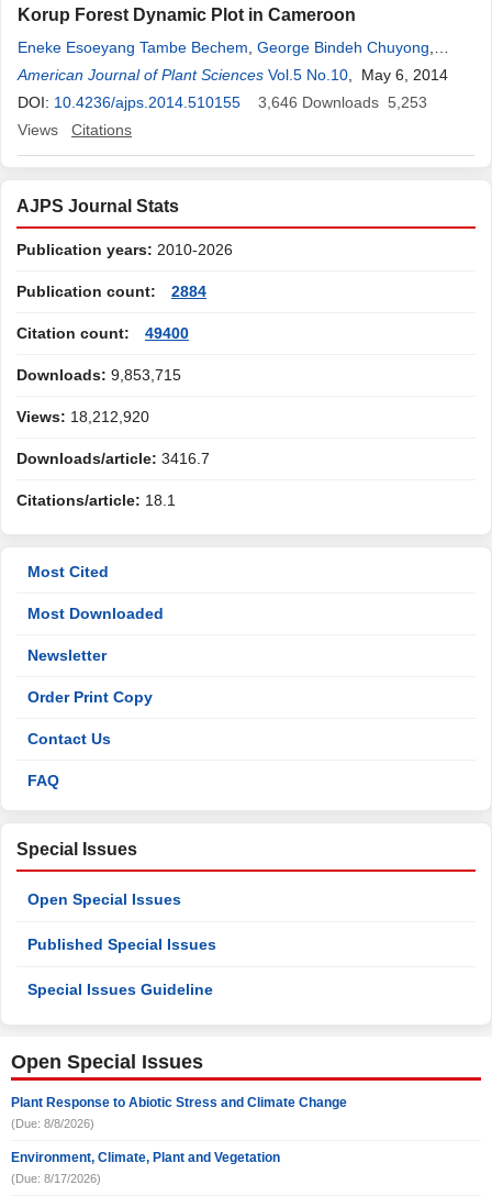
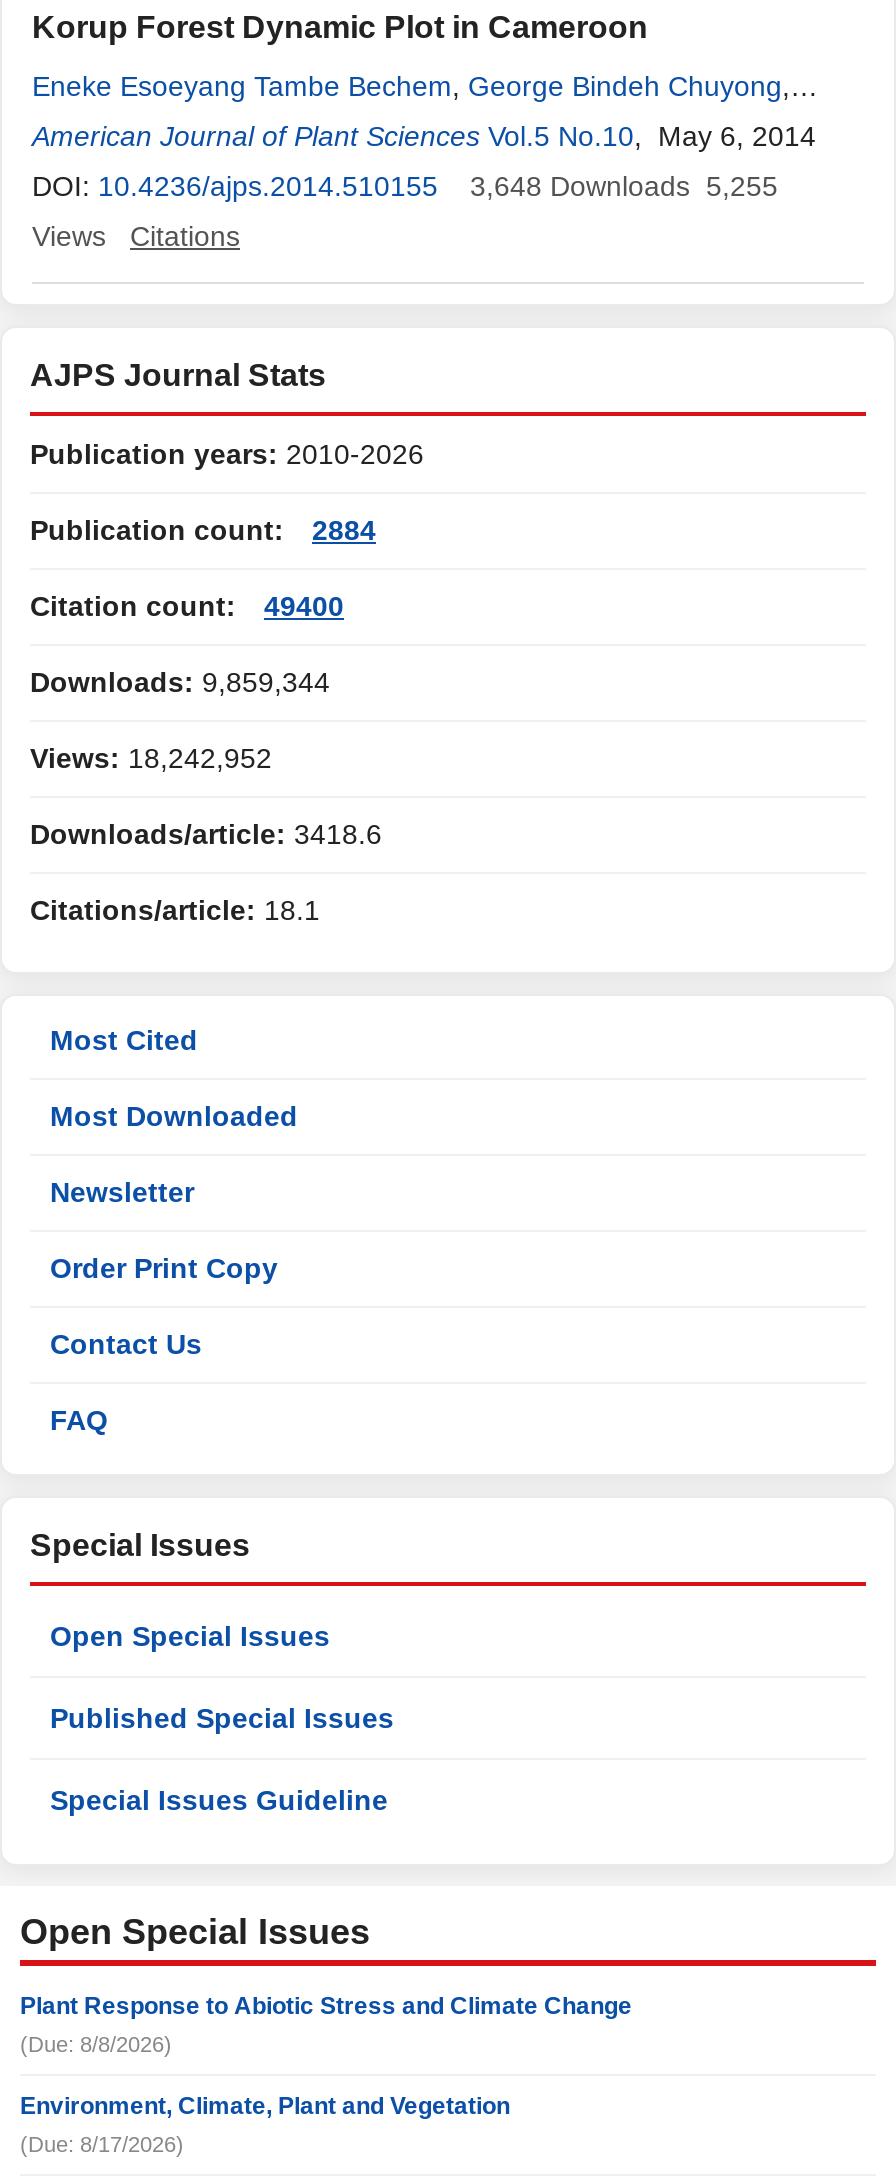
[18,93,427,111] DOI: 10.4236/ajps.2014.510155 3,646 Downloads 5,253 -> [32,170,778,202] DOI: 10.4236/ajps.2014.510155 3,648 Downloads 5,255
[16,366,181,384] Downloads: 9,853,715 -> [30,666,330,698] Downloads: 9,859,344
[16,408,149,425] Views: 18,212,920 -> [30,742,272,774] Views: 18,242,952
[16,450,210,467] Downloads/article: 3416.7 -> [30,818,382,850] Downloads/article: 3418.6

